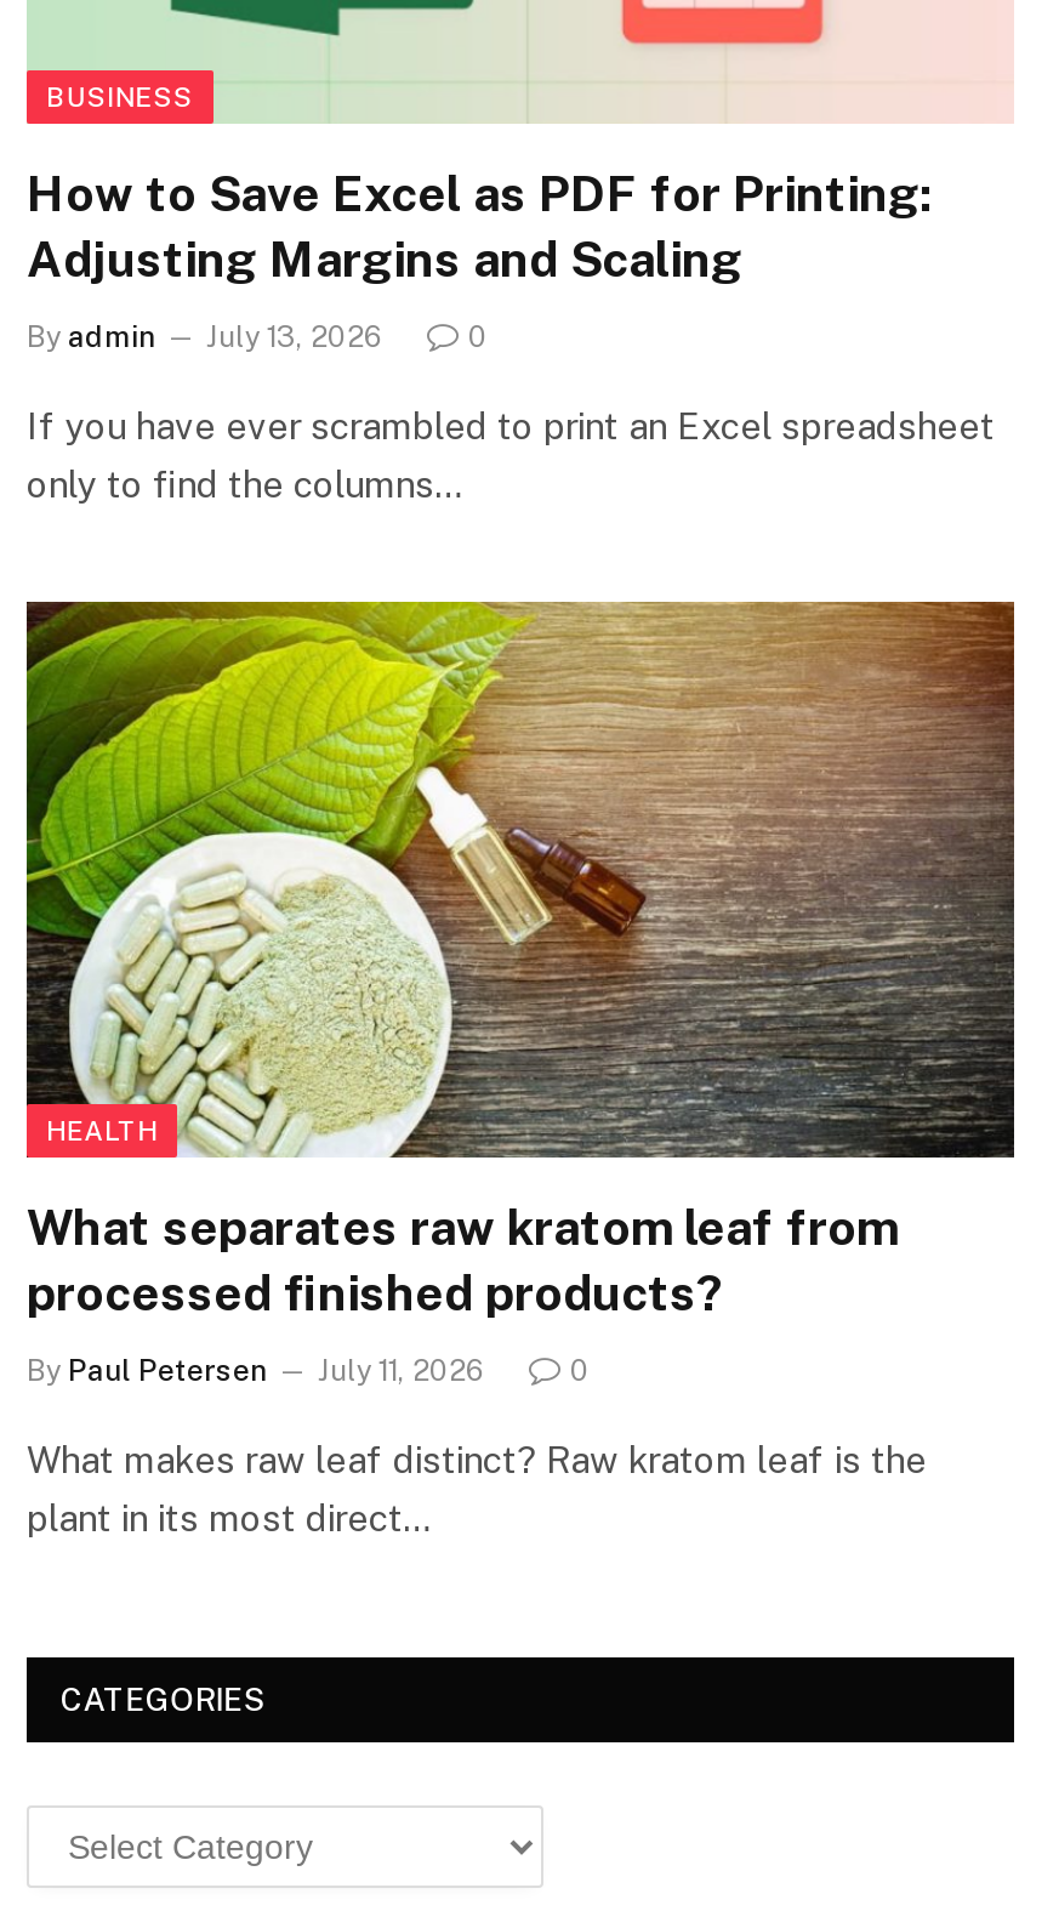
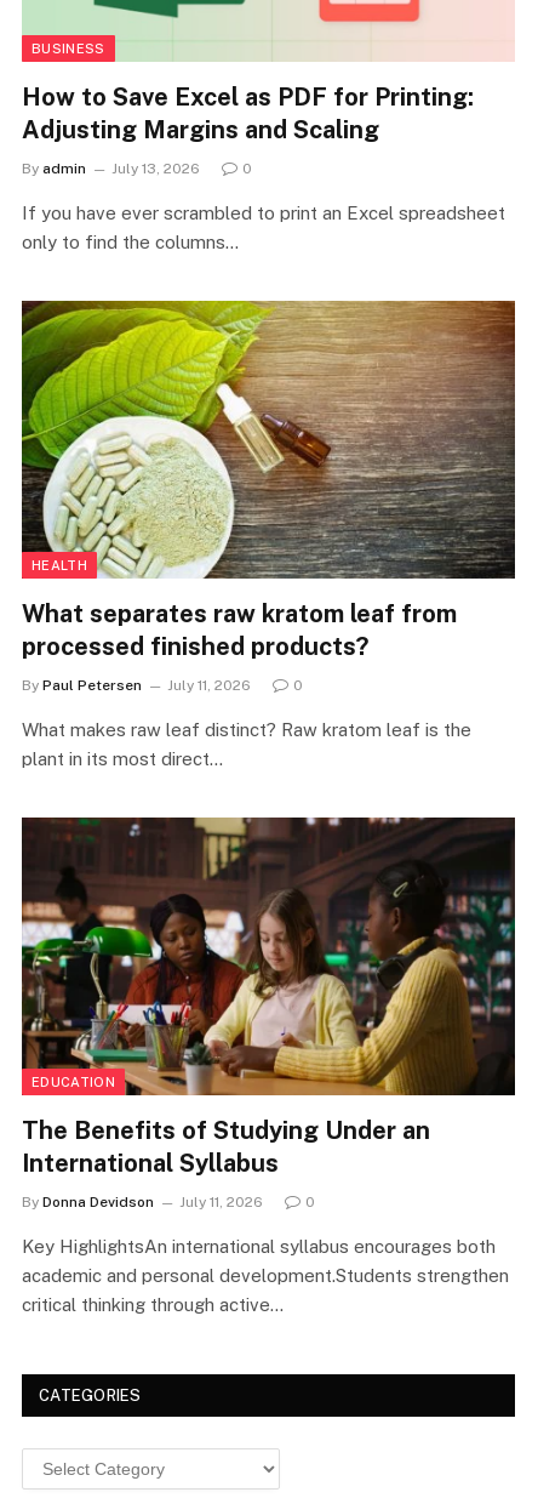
none -> [21,816,516,1314] [image] | EDUCATION | The Benefits of Studying Under an | International Syllabus | By Donna Devidson | July 11, 2026 | 0 | Key HighlightsAn international syllabus encourages both | academic and personal development.Students strengthen | critical thinking through active…

